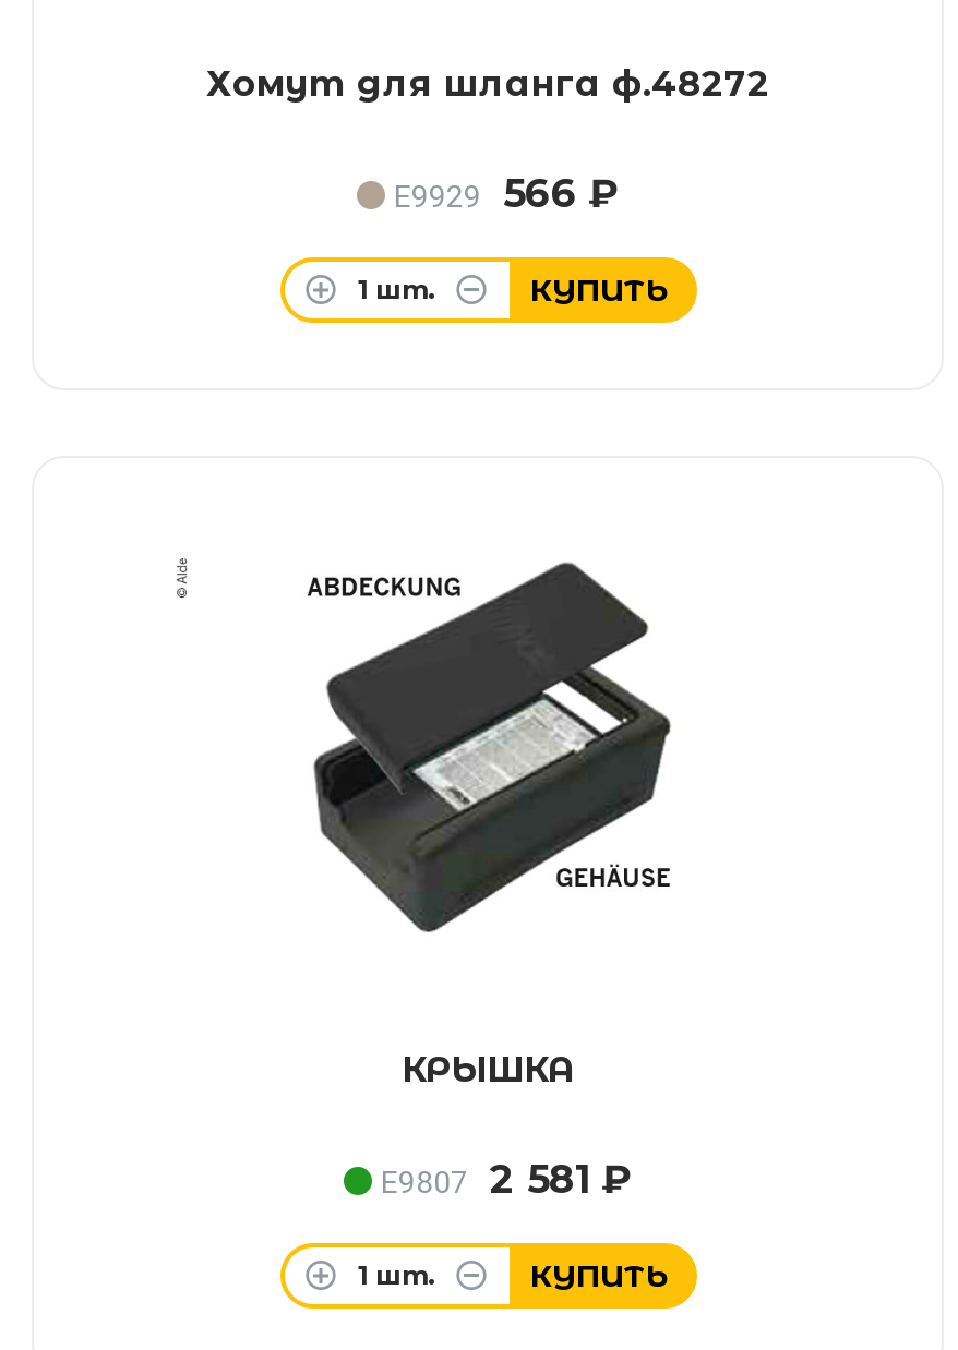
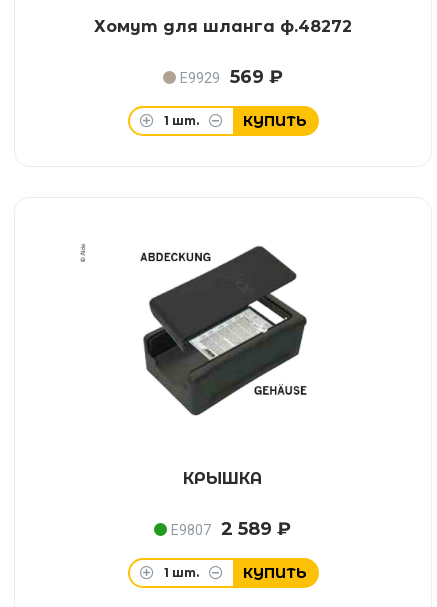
[394,170,619,218] E9929 566 ₽ -> [180,66,283,88] E9929 569 ₽
[381,1156,632,1204] E9807 2 581 ₽ -> [171,518,291,540] E9807 2 589 ₽

